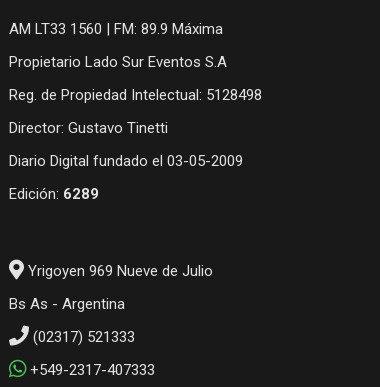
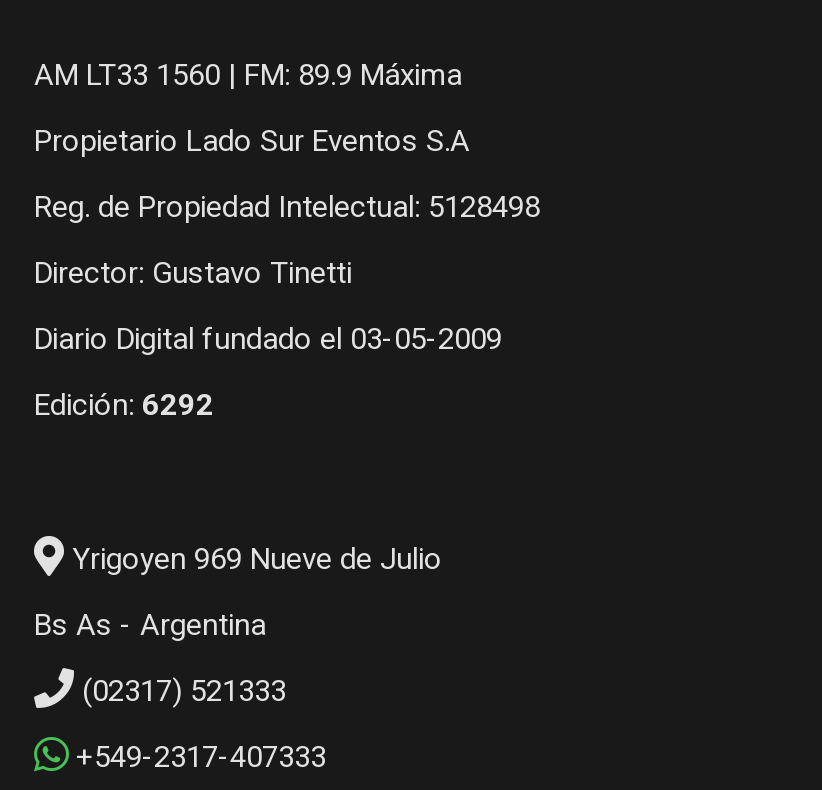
[9,185,99,203] Edición: 6289 -> [34,387,214,423] Edición: 6292

